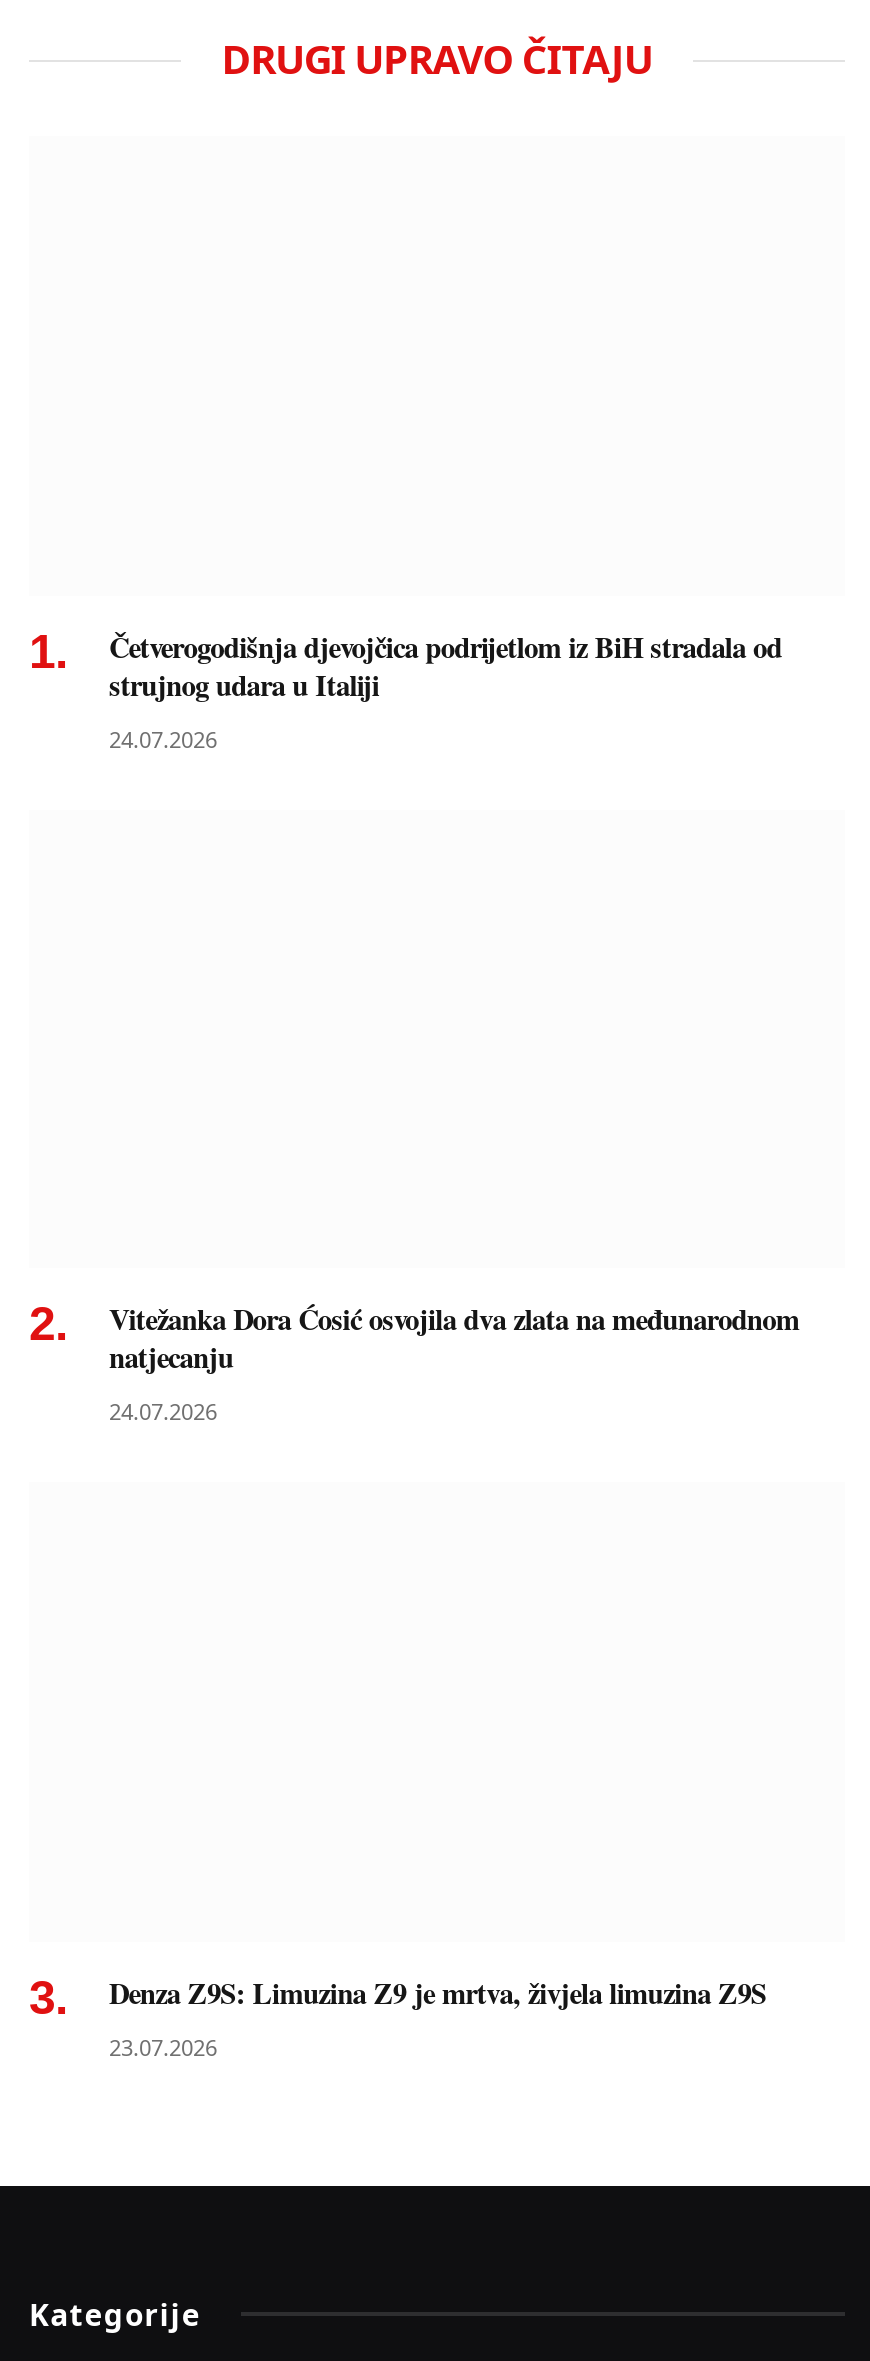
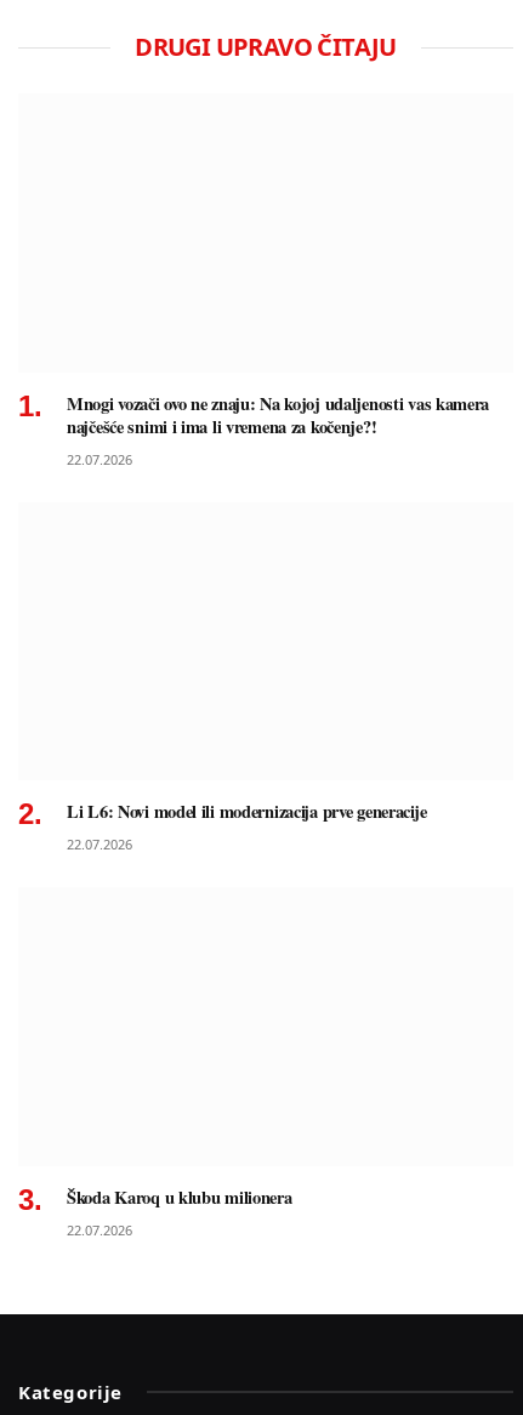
[109,625,782,753] Četverogodišnja djevojčica podrijetlom iz BiH stradala od | strujnog udara u Italiji | 24.07.2026 -> [67,390,489,468] Mnogi vozači ovo ne znaju: Na kojoj udaljenosti vas kamera | najčešće snimi i ima li vremena za kočenje?! | 22.07.2026
[109,1298,799,1426] Vitežanka Dora Ćosić osvojila dva zlata na međunarodnom | natjecanju | 24.07.2026 -> [67,799,426,853] Li L6: Novi model ili modernizacija prve generacije | 22.07.2026
[109,1971,766,2061] Denza Z9S: Limuzina Z9 je mrtva, živjela limuzina Z9S | 23.07.2026 -> [67,1184,292,1238] Škoda Karoq u klubu milionera | 22.07.2026

